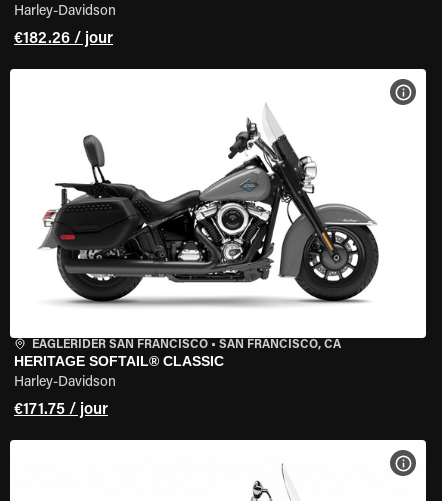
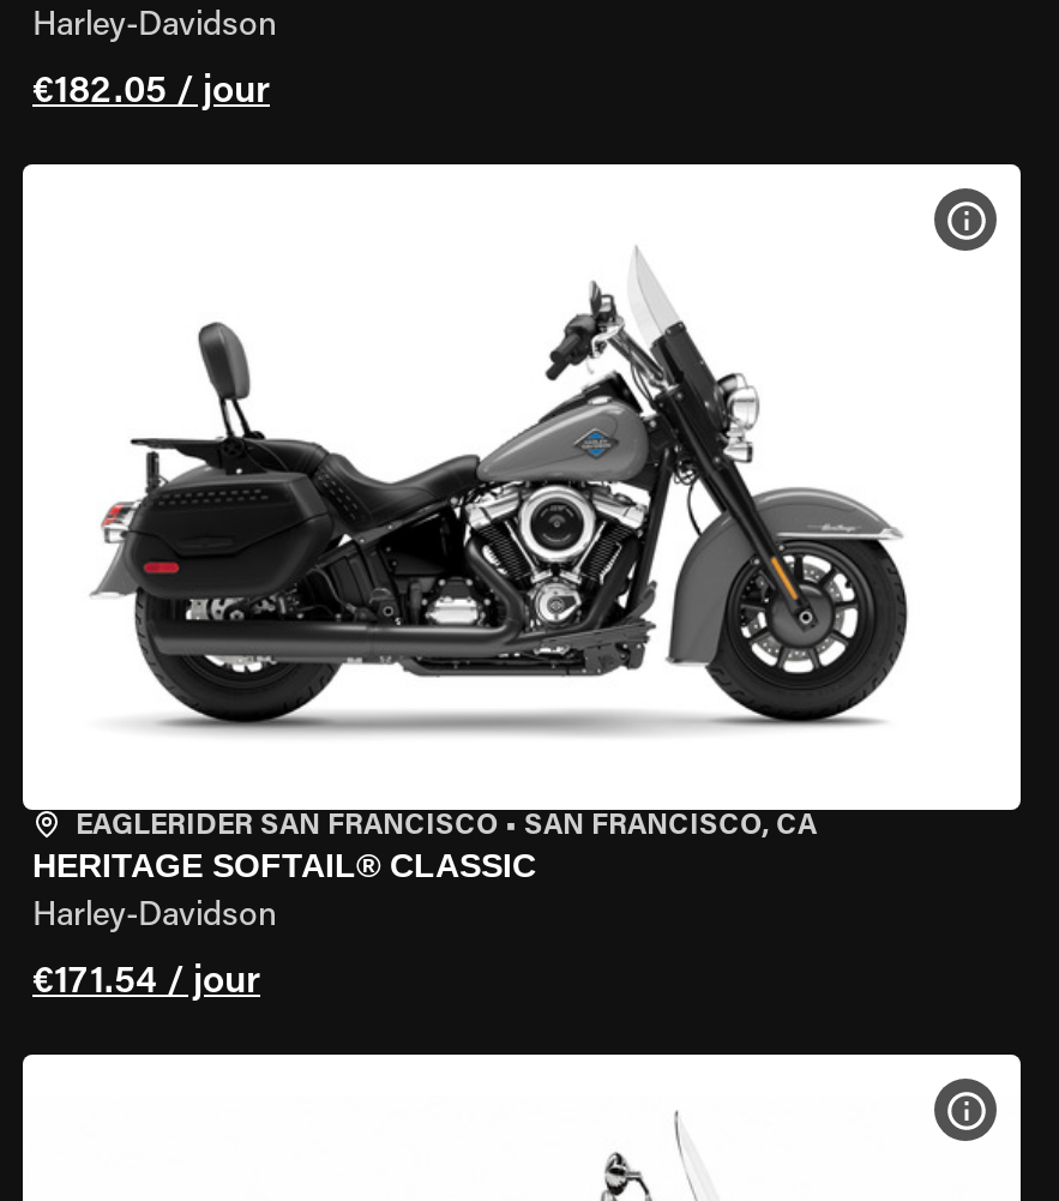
[14,31,113,47] €182.26 / jour -> [32,73,270,112] €182.05 / jour
[14,402,108,418] €171.75 / jour -> [32,963,260,1002] €171.54 / jour

